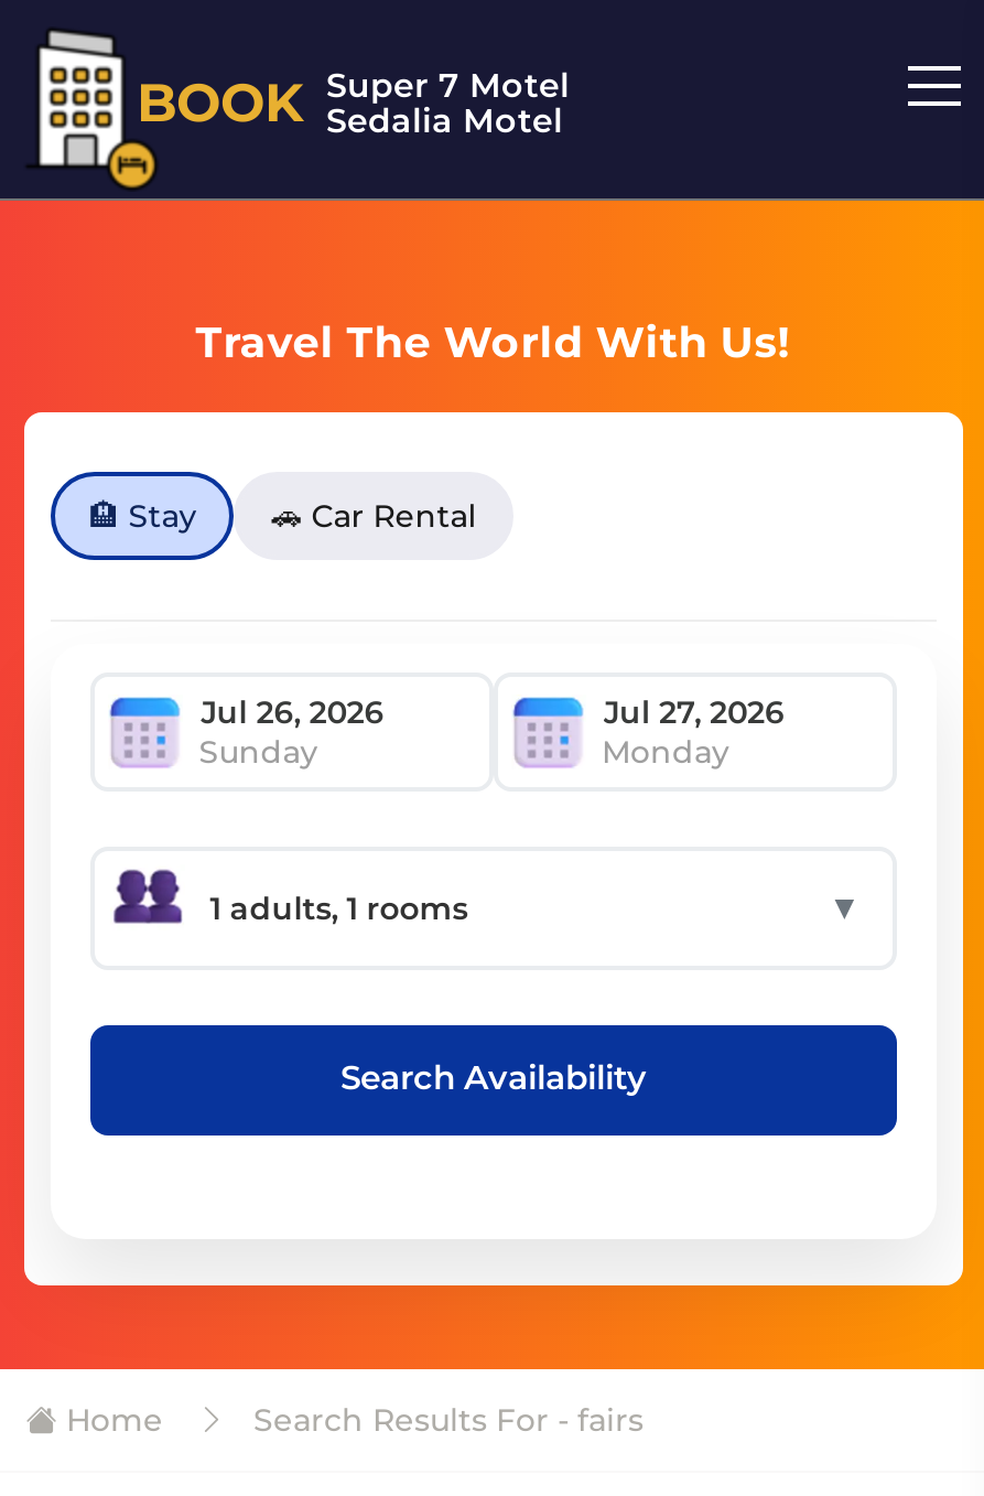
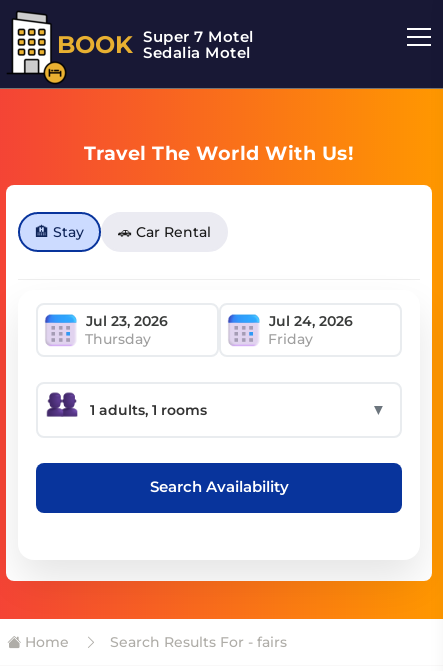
[199,731,729,771] Sunday | Monday -> [85,329,313,347] Thursday | Friday

